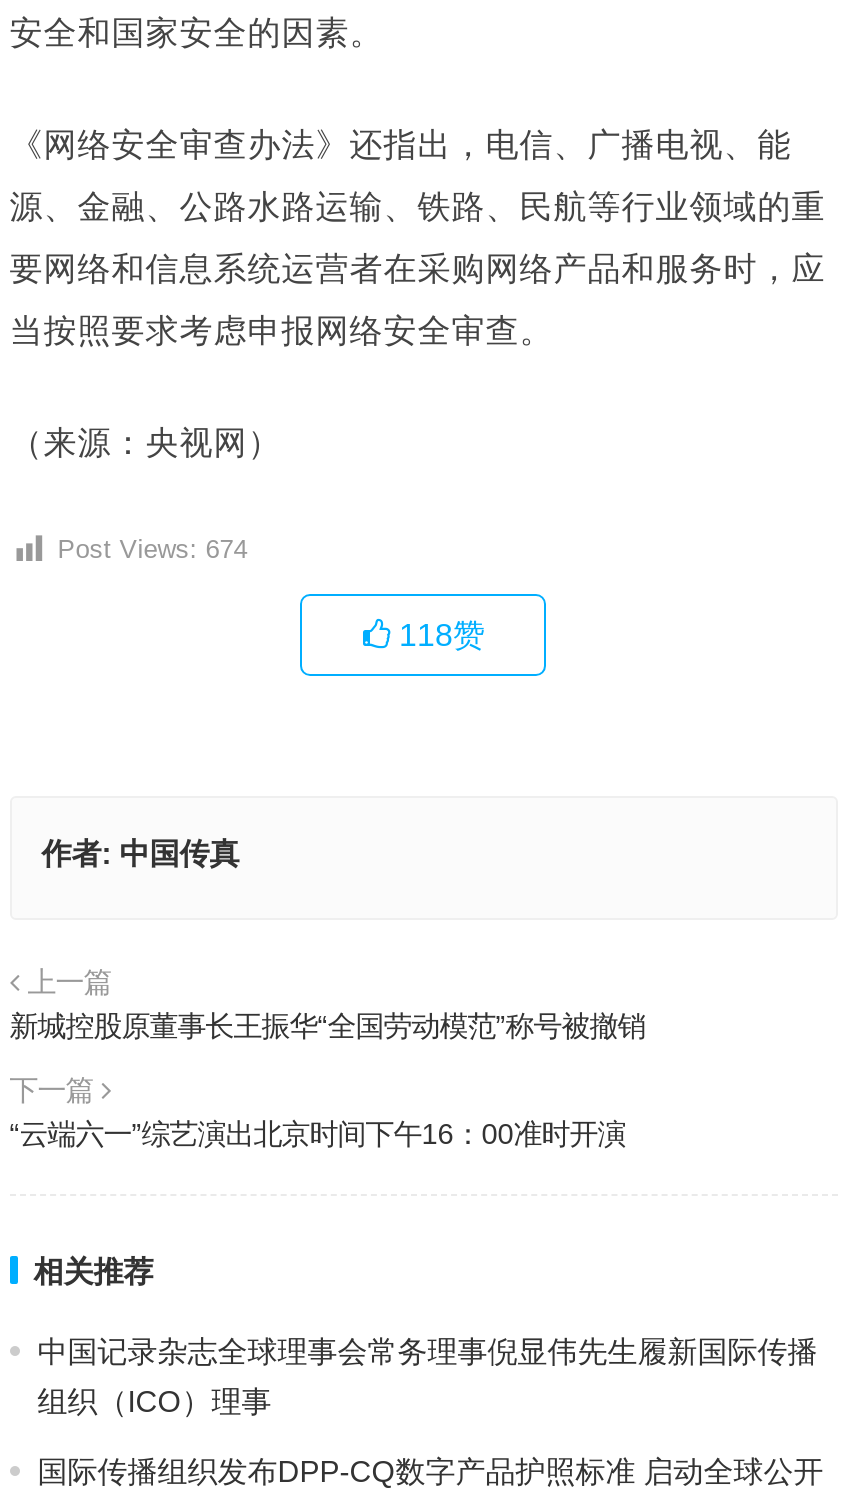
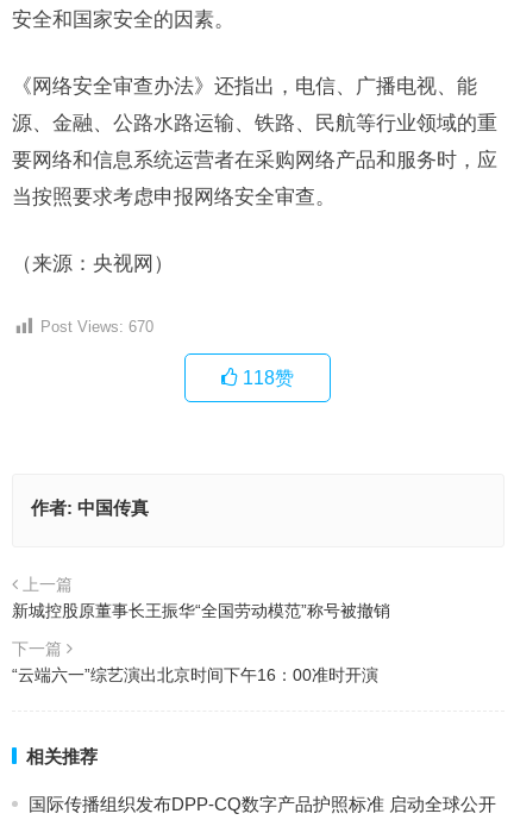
[57,534,247,564] Post Views: 674 -> [40,318,153,336] Post Views: 670
[37,1334,817,1418] 中国记录杂志全球理事会常务理事倪显伟先生履新国际传播 | 组织（ICO）理事 -> none

